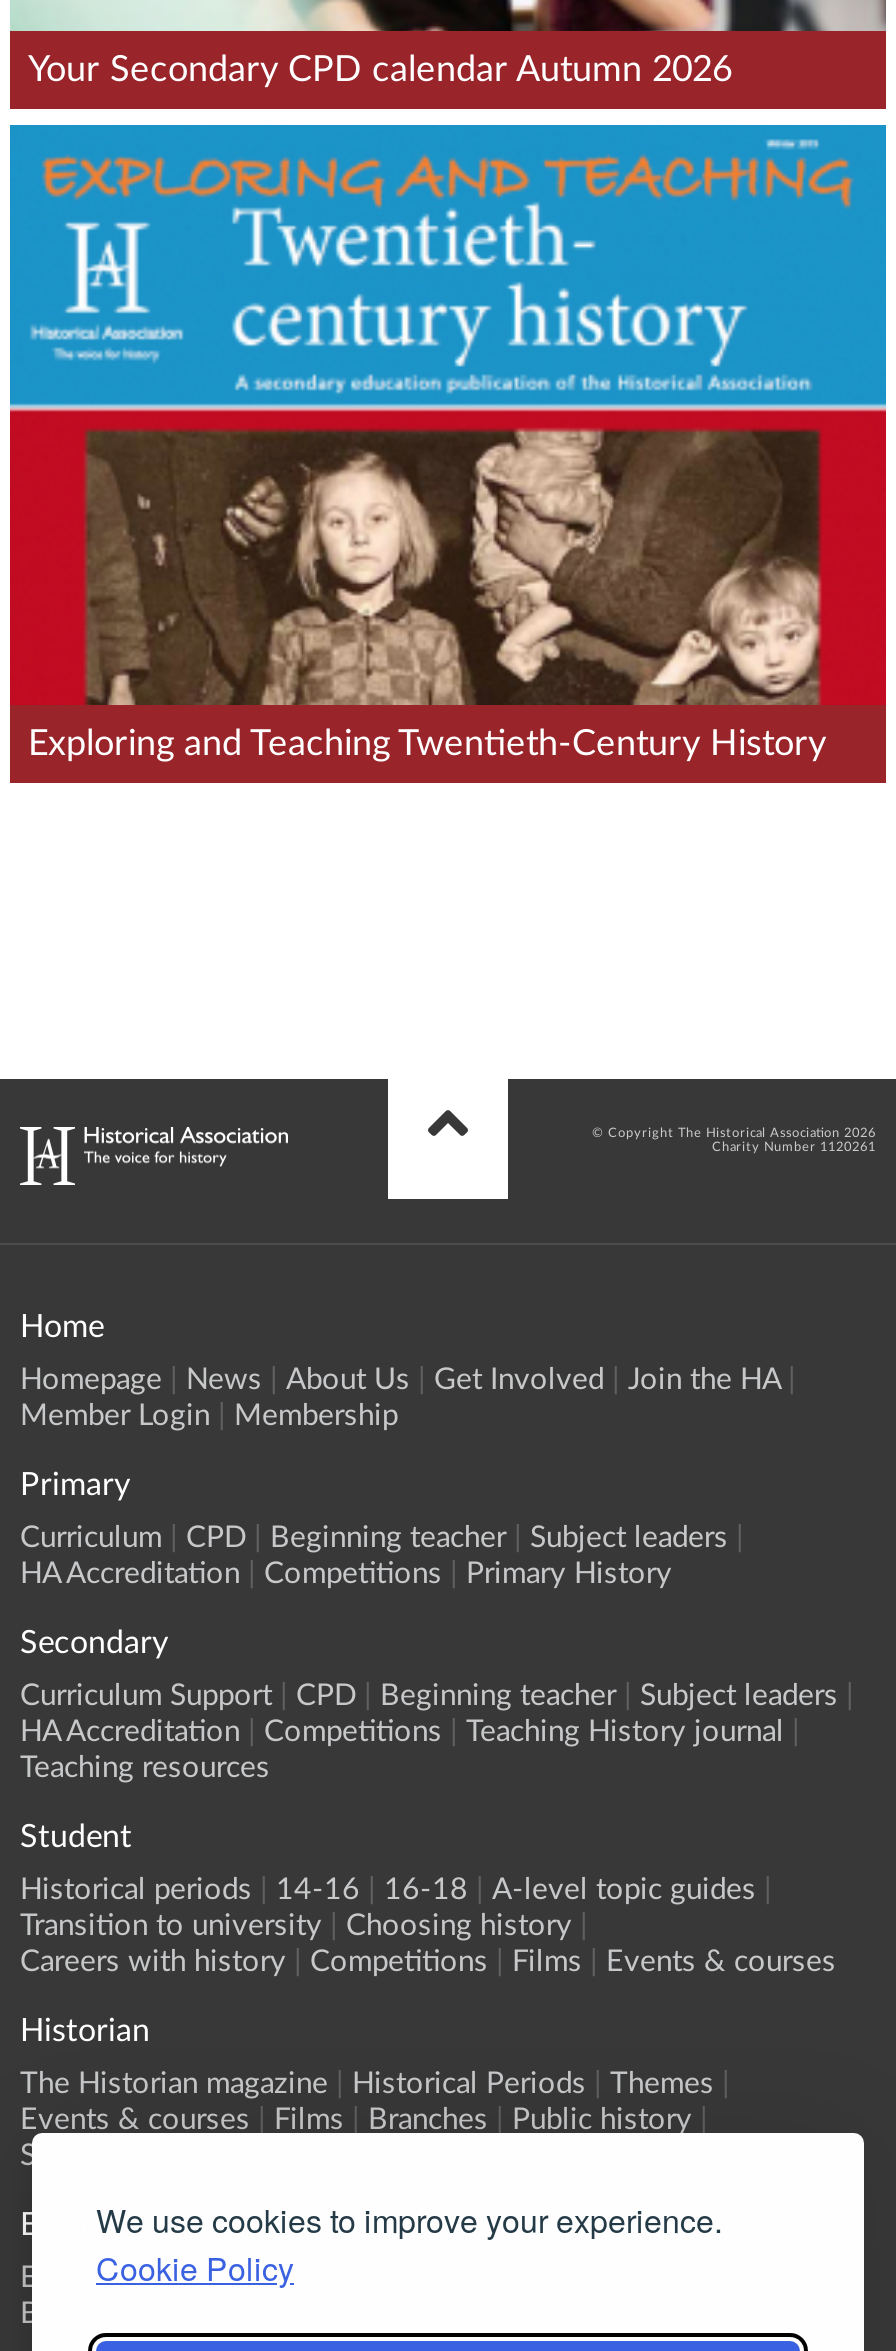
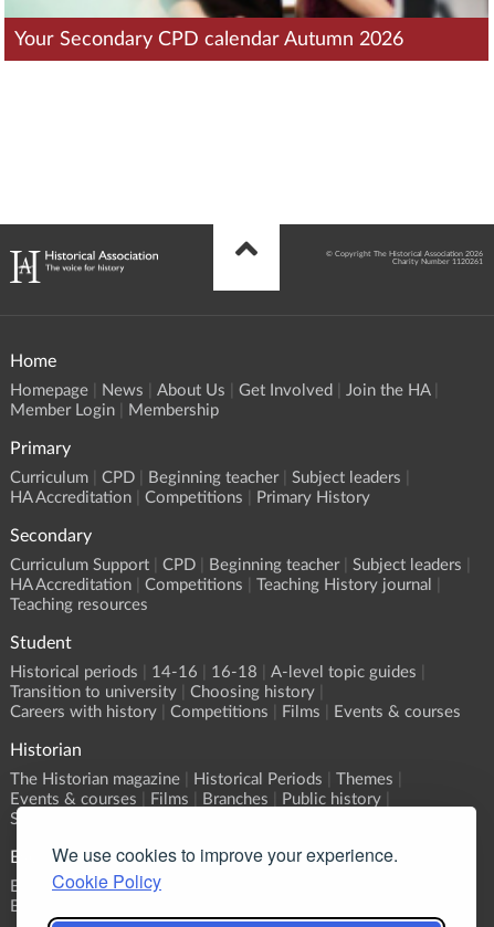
[8,108,888,761] [image] | Exploring and Teaching Twentieth-Century History -> none

